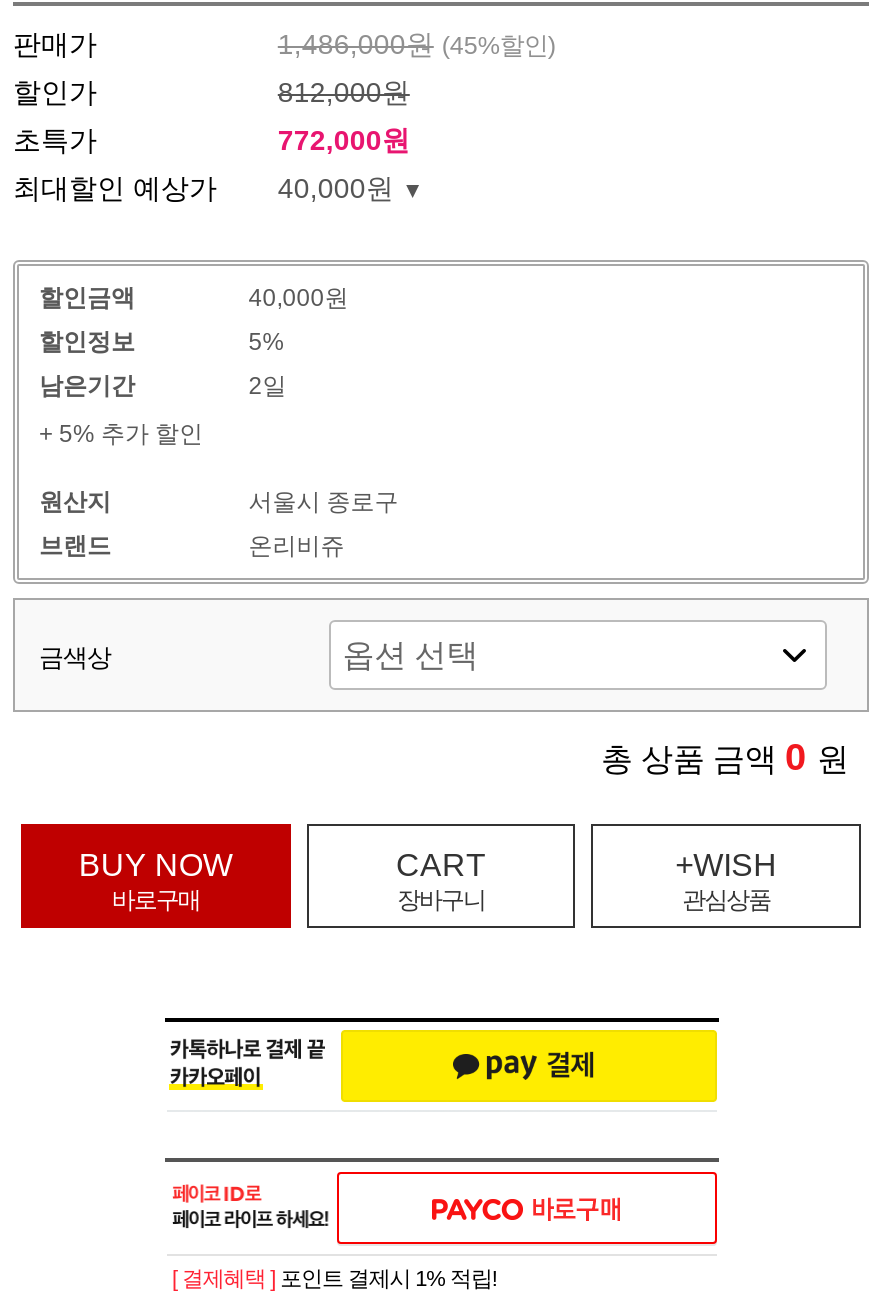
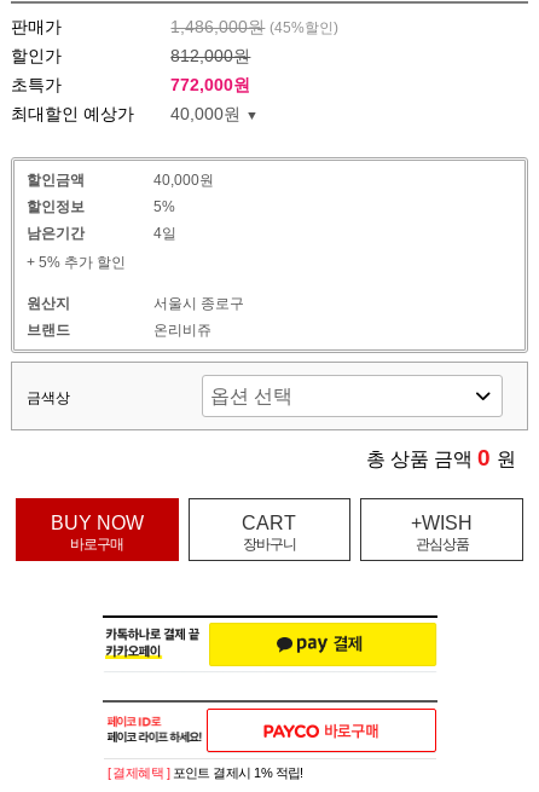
[248,372,286,400] 2일 -> [153,225,176,242] 4일

